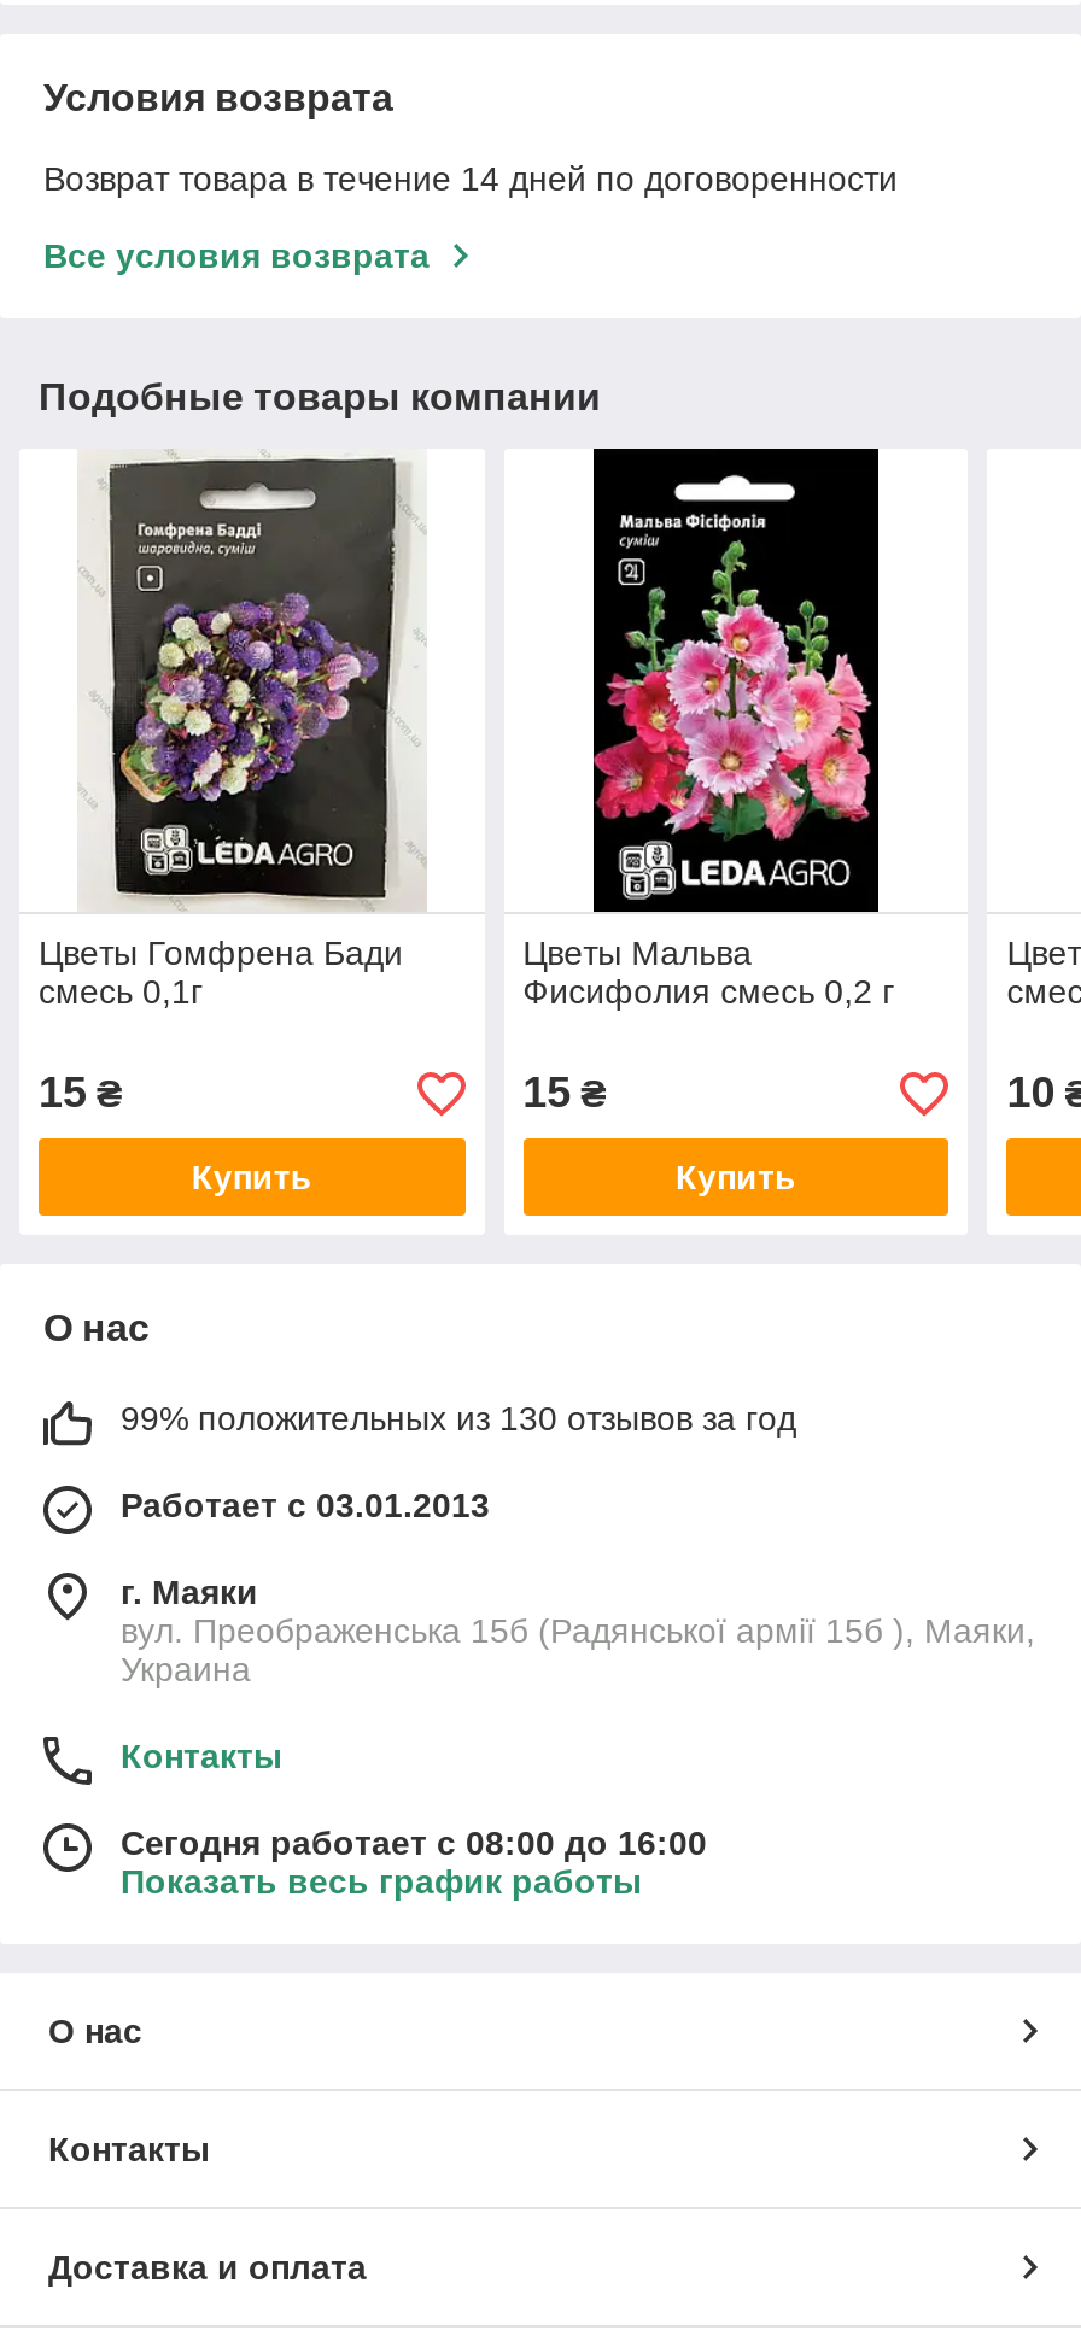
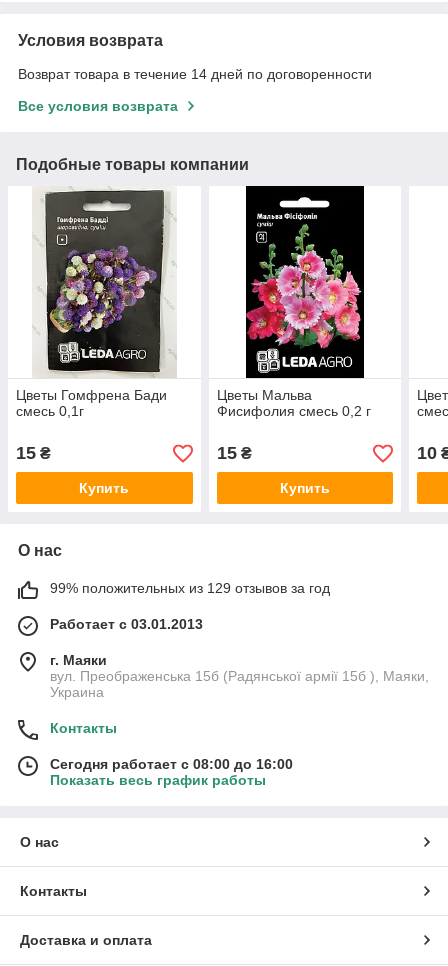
[121,1400,796,1439] 99% положительных из 130 отзывов за год -> [50,580,330,596] 99% положительных из 129 отзывов за год

